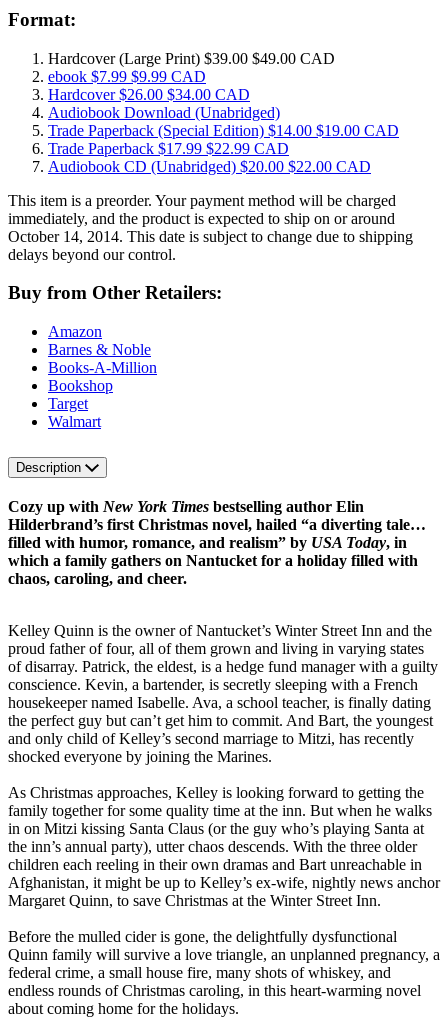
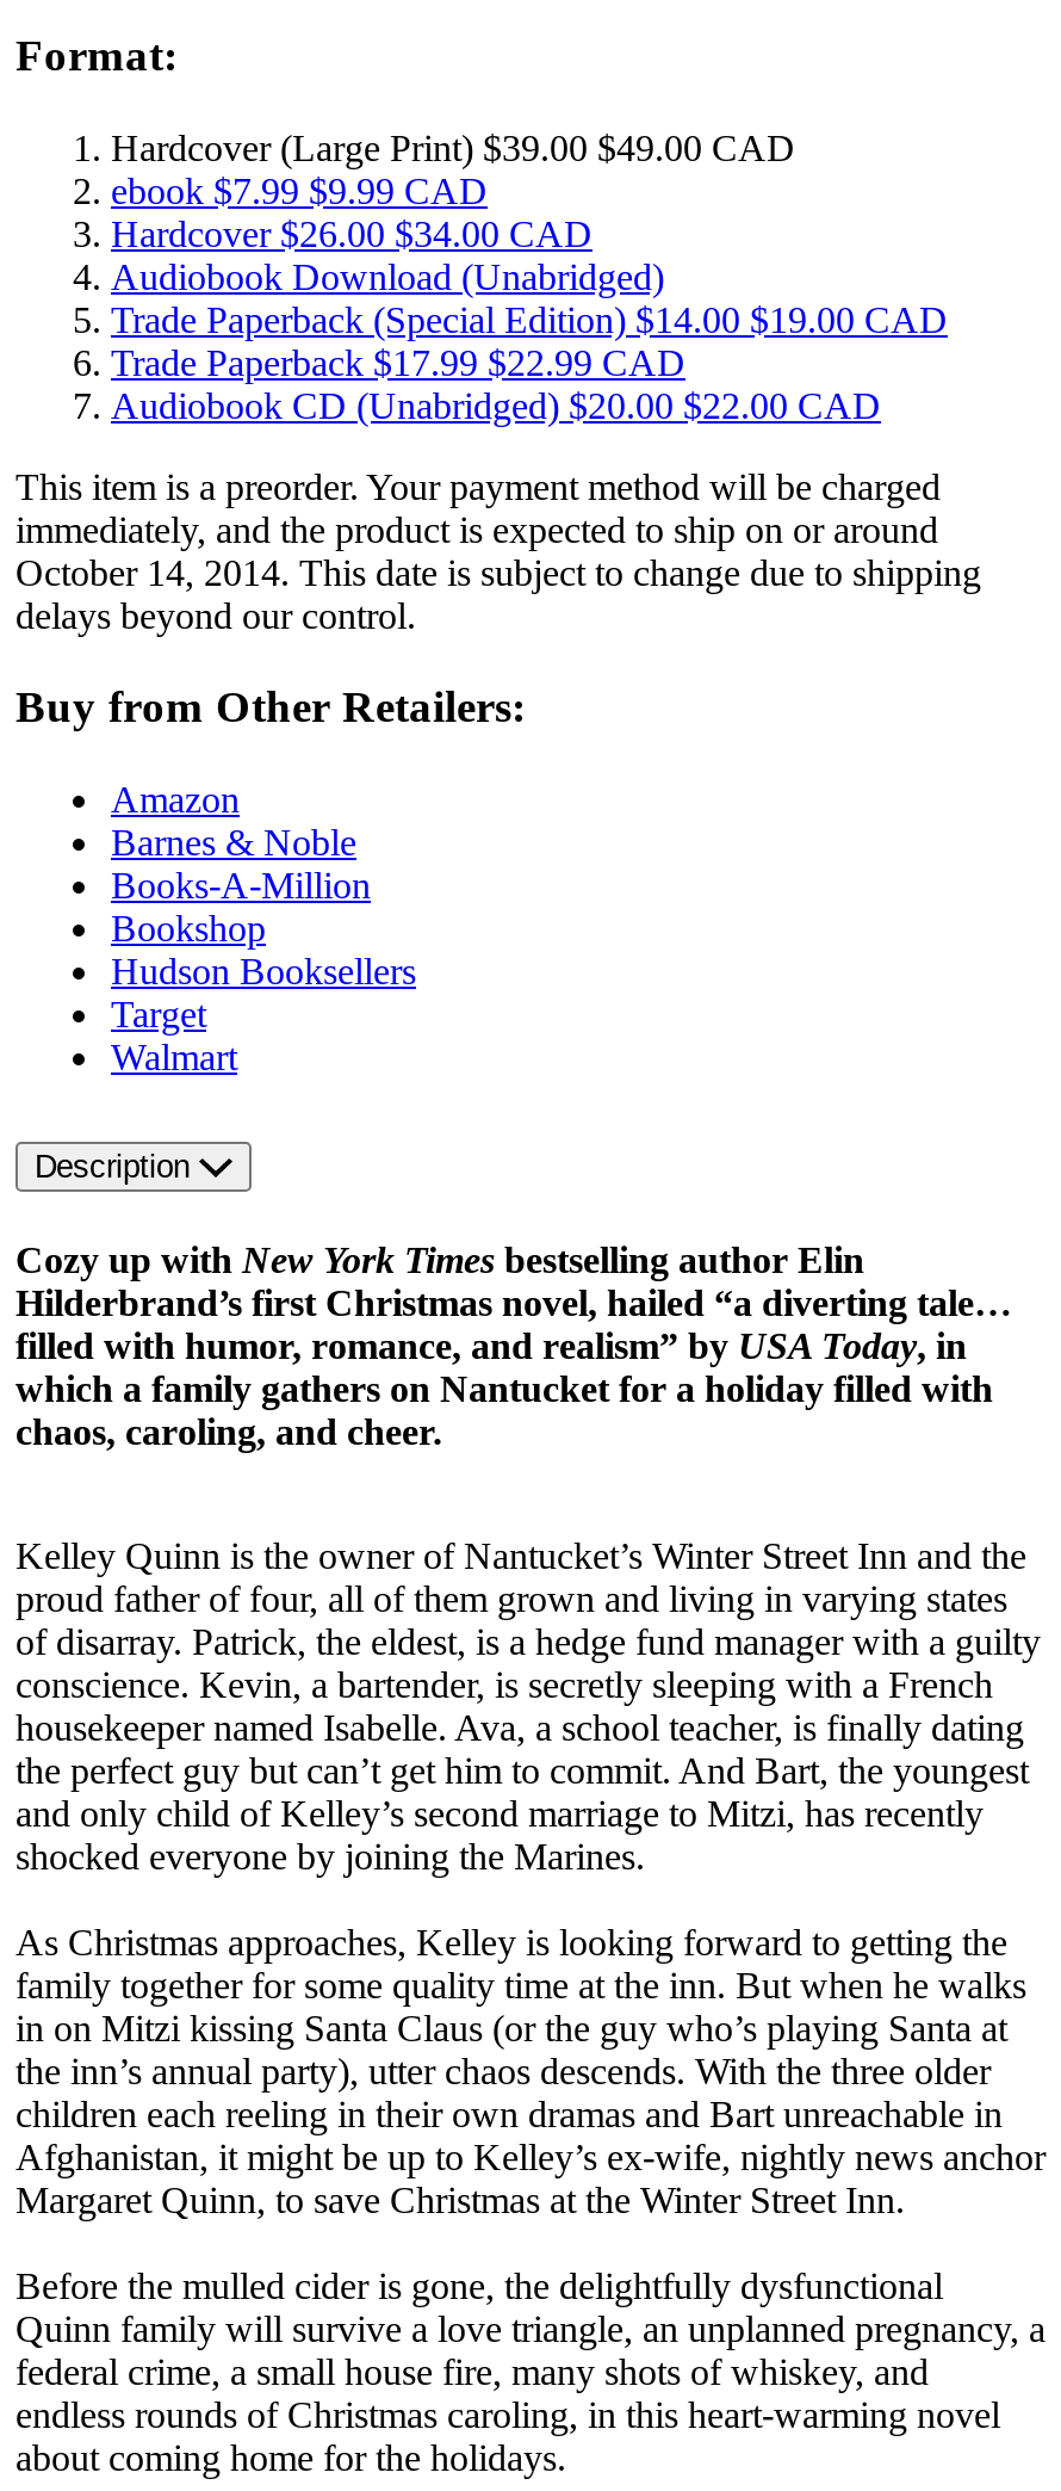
none -> [111,951,416,991] Hudson Booksellers

